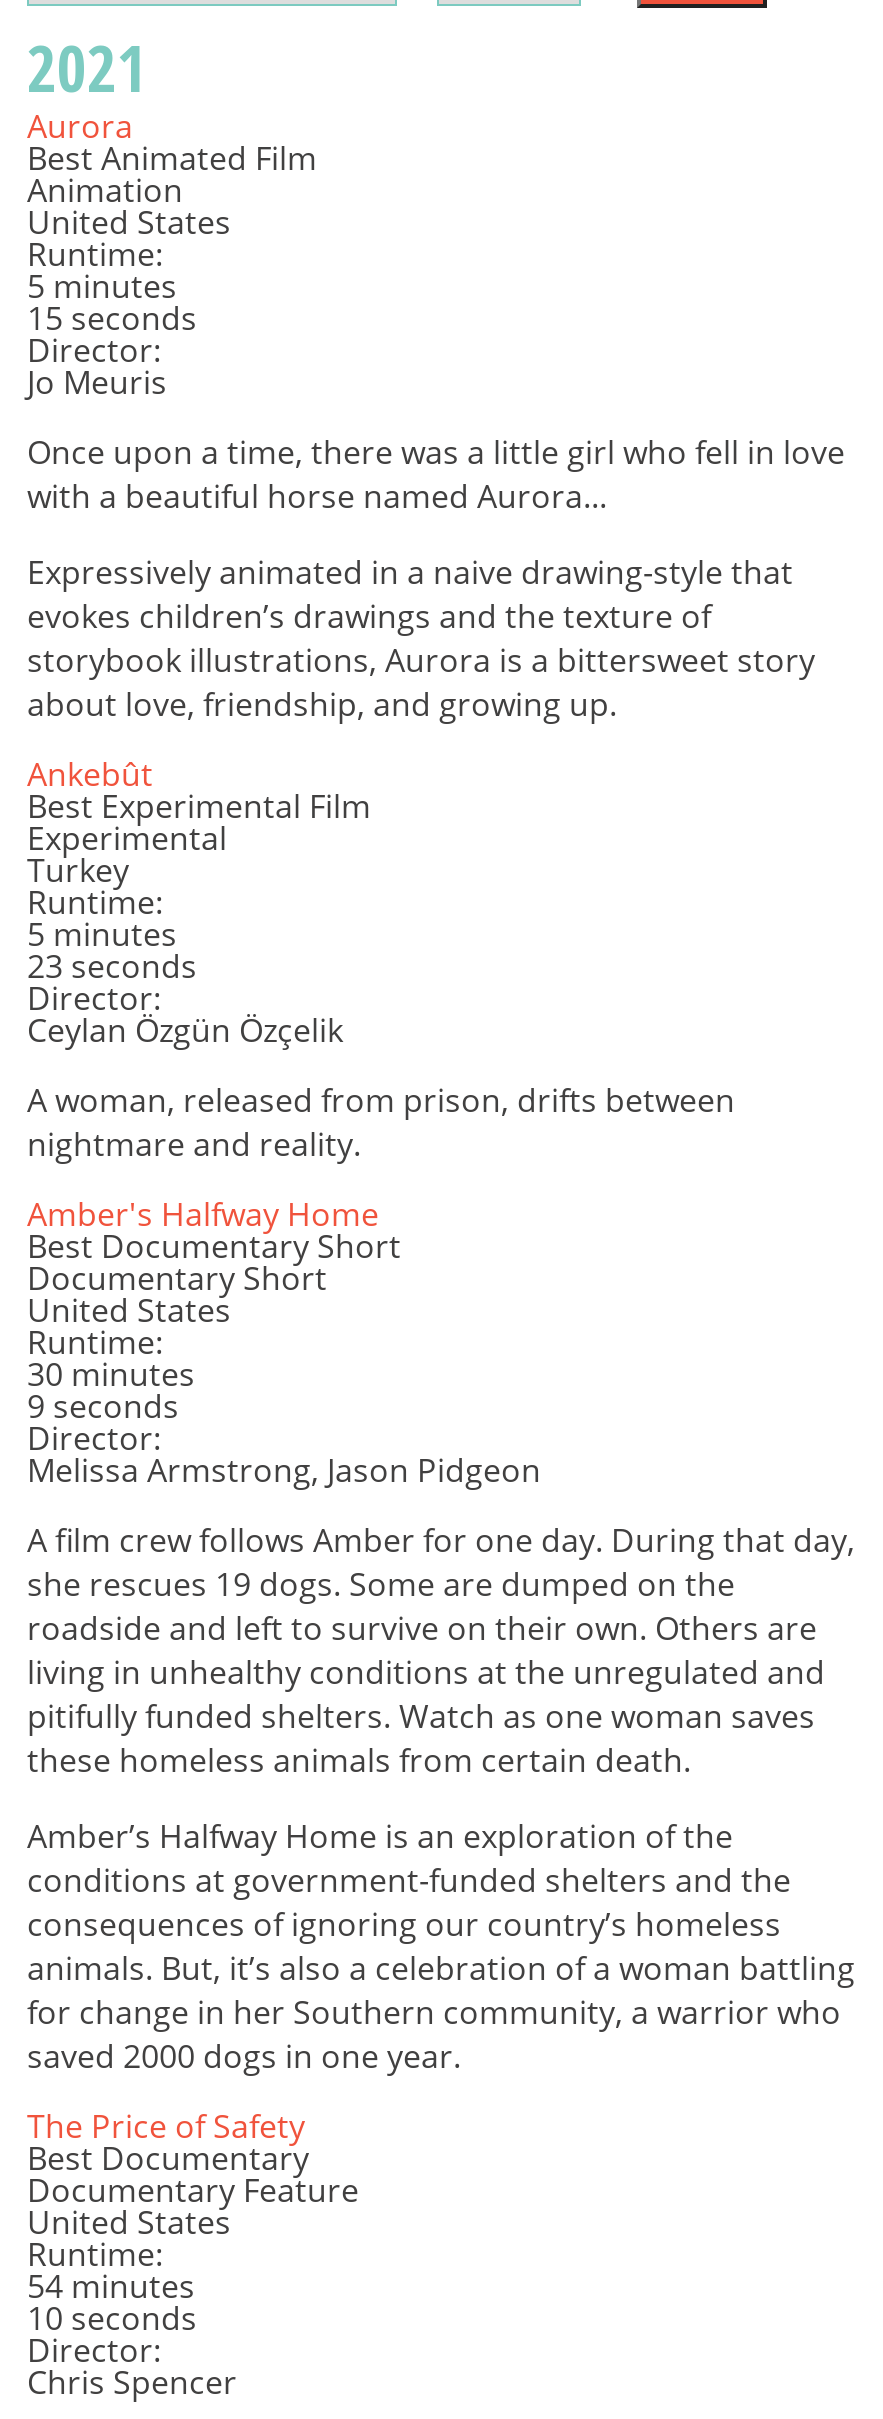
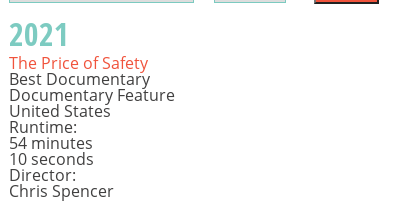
[27,104,855,2078] Aurora | Best Animated Film | Animation | United States | Runtime: | 5 minutes | 15 seconds | Director: | Jo Meuris | Once upon a time, there was a little girl who fell in love | with a beautiful horse named Aurora... | Expressively animated in a naive drawing-style that | evokes children’s drawings and the texture of | storybook illustrations, Aurora is a bittersweet story | about love, friendship, and growing up. | Ankebût | Best Experimental Film | Experimental | Turkey | Runtime: | 5 minutes | 23 seconds | Director: | Ceylan Özgün Özçelik | A woman, released from prison, drifts between | nightmare and reality. | Amber's Halfway Home | Best Documentary Short | Documentary Short | United States | Runtime: | 30 minutes | 9 seconds | Director: | Melissa Armstrong, Jason Pidgeon | A film crew follows Amber for one day. During that day, | she rescues 19 dogs. Some are dumped on the | roadside and left to survive on their own. Others are | living in unhealthy conditions at the unregulated and | pitifully funded shelters. Watch as one woman saves | these homeless animals from certain death. | Amber’s Halfway Home is an exploration of the | conditions at government-funded shelters and the | consequences of ignoring our country’s homeless | animals. But, it’s also a celebration of a woman battling | for change in her Southern community, a warrior who | saved 2000 dogs in one year. -> none

